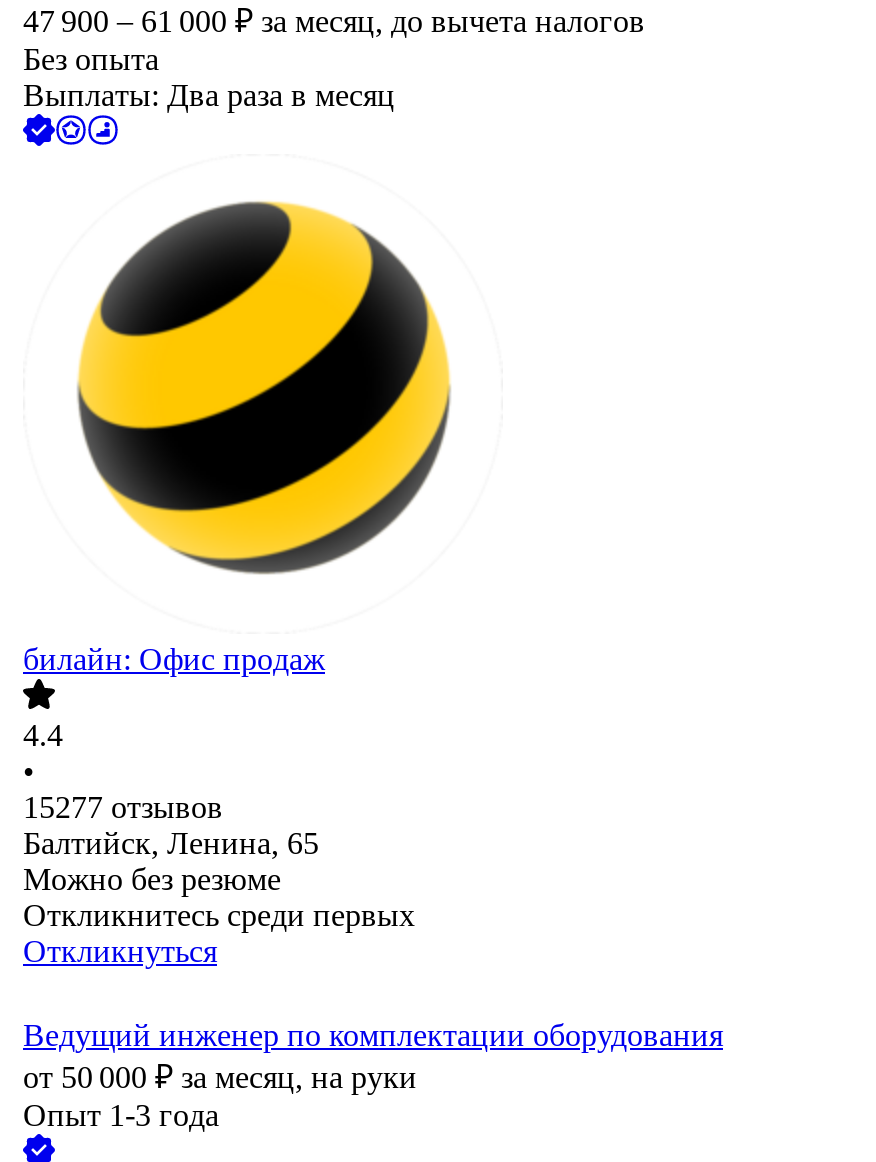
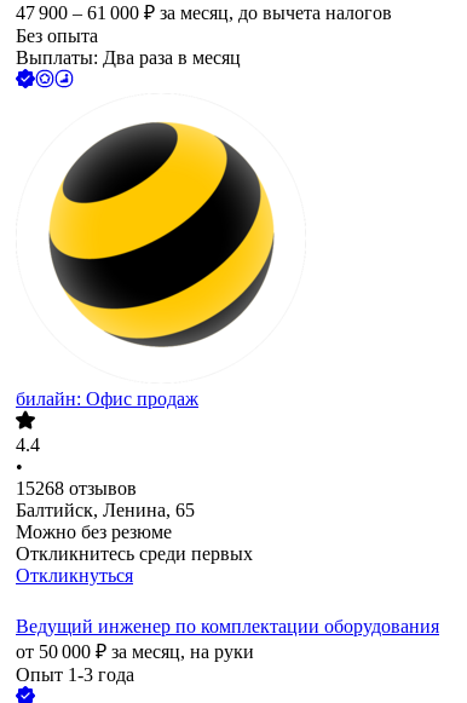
[23,791,223,825] 15277 отзывов -> [16,478,137,499] 15268 отзывов

